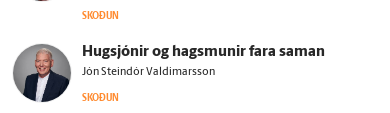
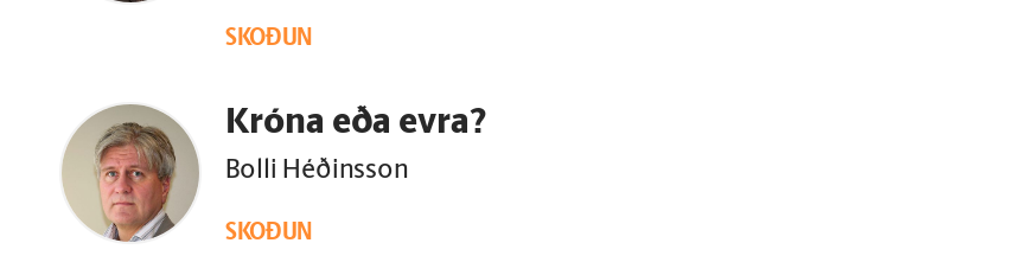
[13,45,325,102] [image] | Hugsjónir og hagsmunir fara saman -> [64,104,486,242] [image] | Króna eða evra?
[82,67,215,78] Jón Steindór Valdimarsson -> [225,158,408,184] Bolli Héðinsson

